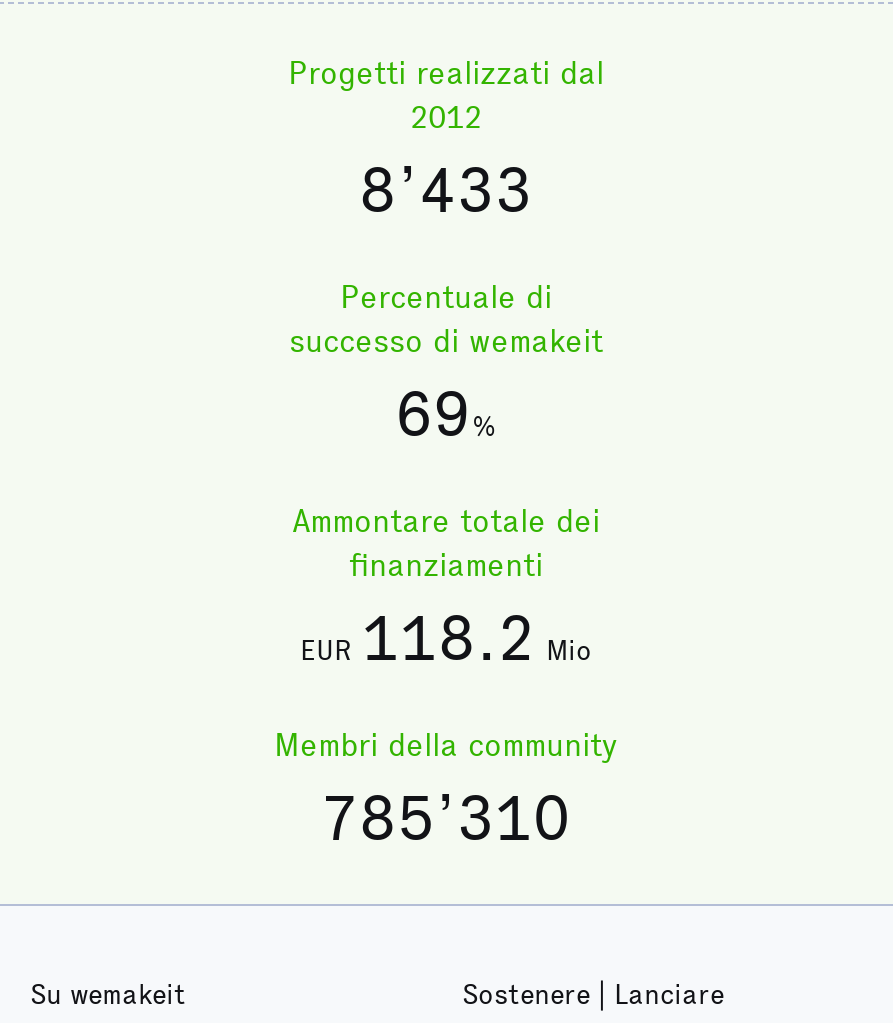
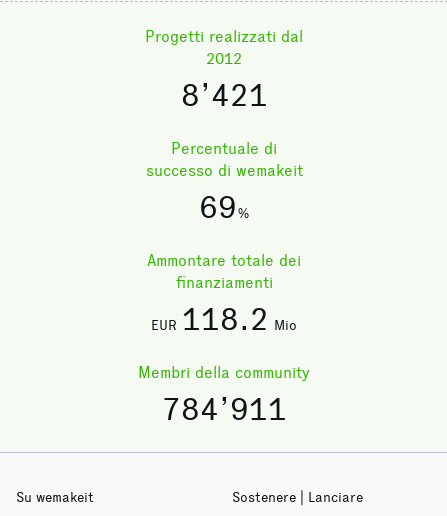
[359,153,533,231] 8’433 -> [180,76,267,115] 8’421
[321,781,571,859] 785’310 -> [161,390,286,429] 784’911

